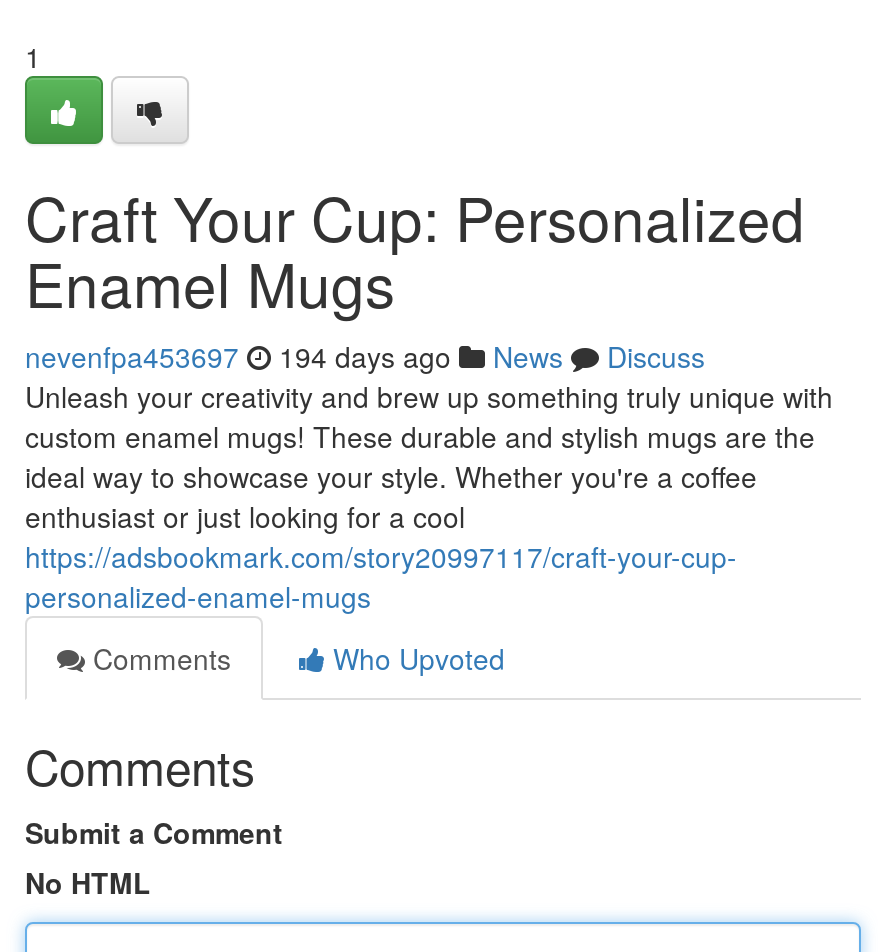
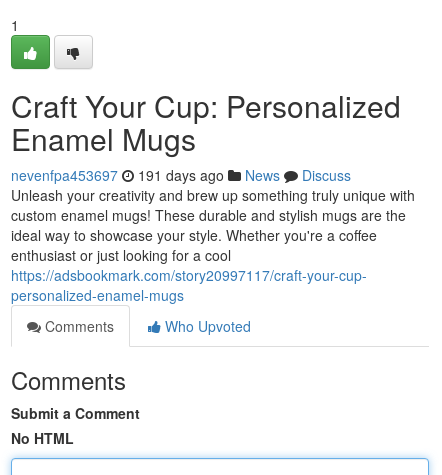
[25,336,705,376] nevenfpa453697 194 days ago News Discuss -> [11,165,351,185] nevenfpa453697 191 days ago News Discuss

